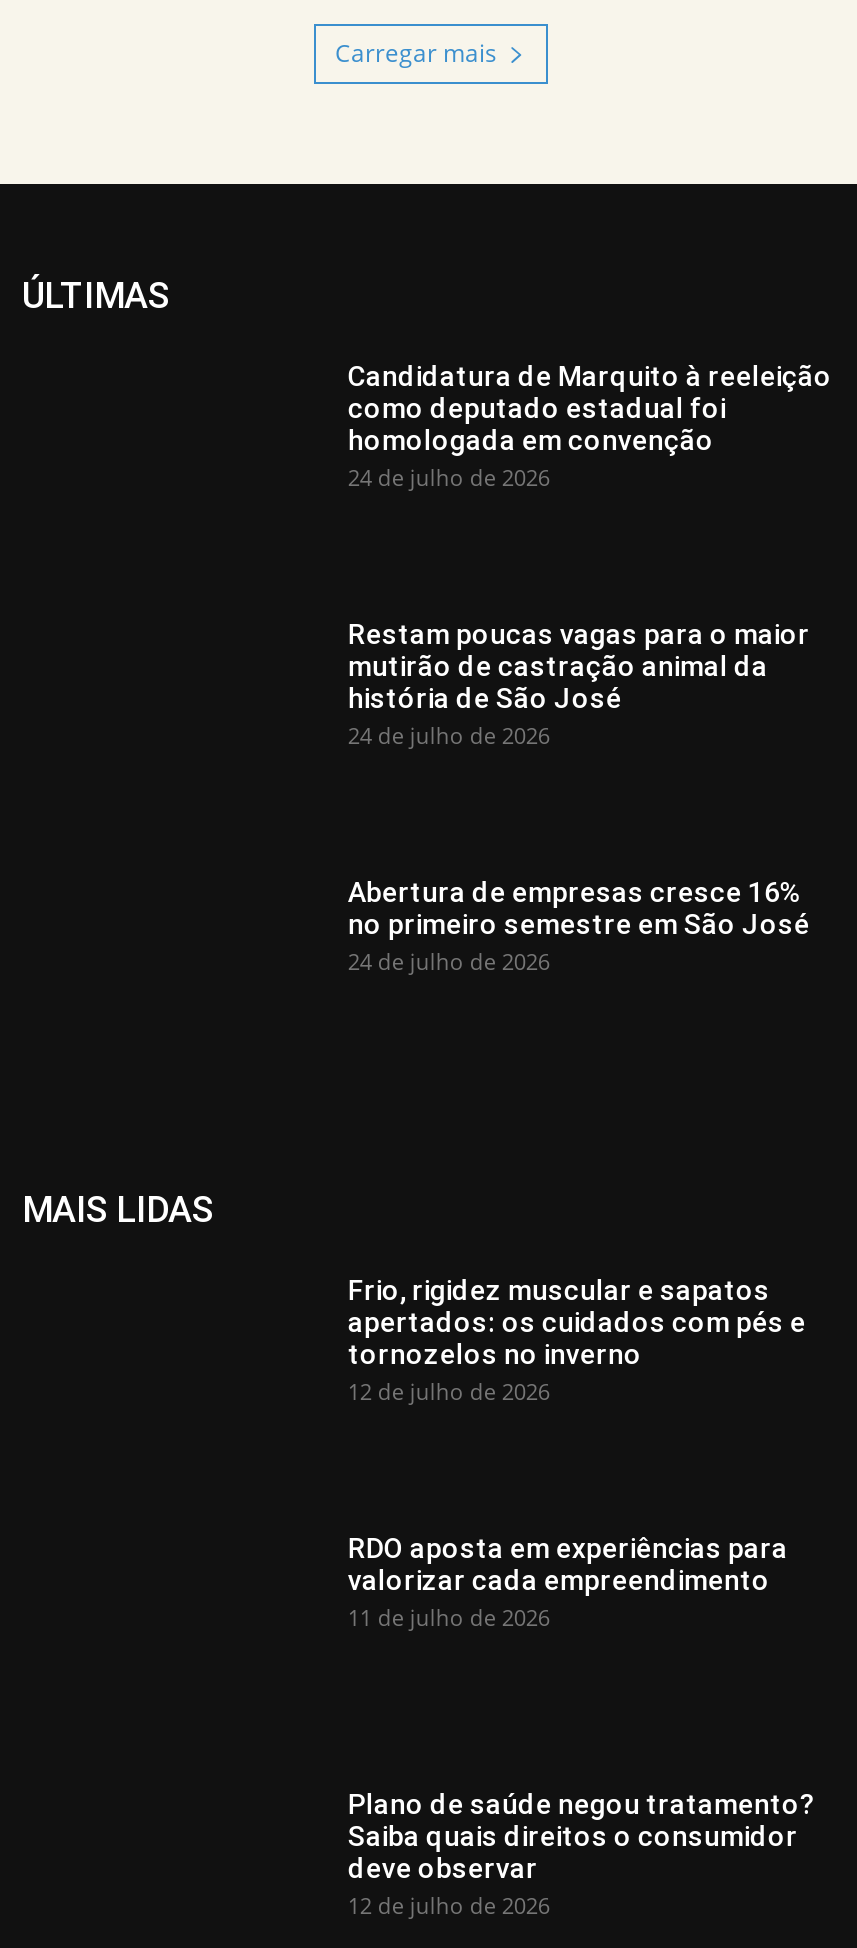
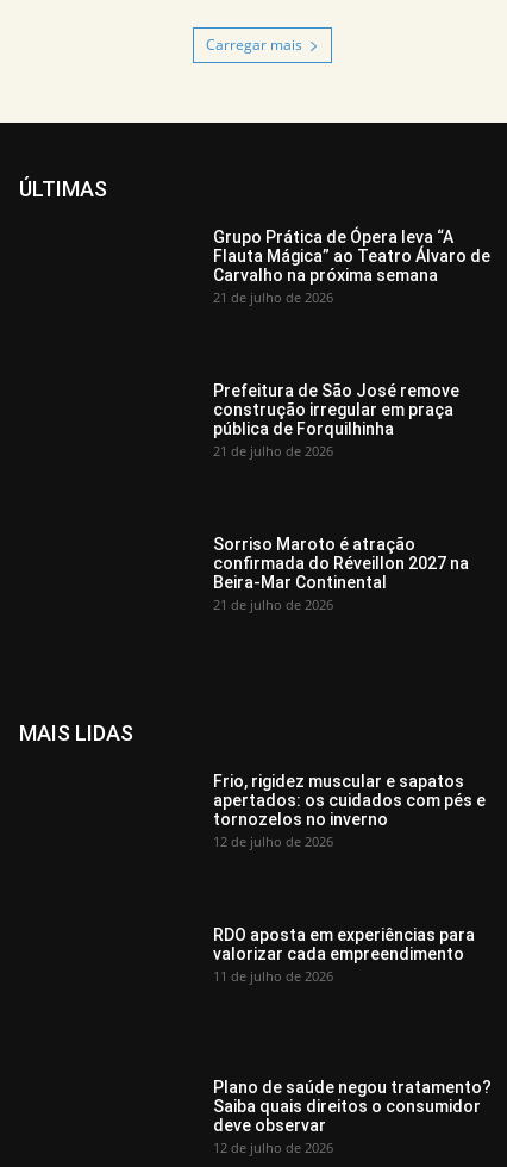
[348,361,832,493] Candidatura de Marquito à reeleição | como deputado estadual foi | homologada em convenção | 24 de julho de 2026 -> [213,228,490,307] Grupo Prática de Ópera leva “A | Flauta Mágica” ao Teatro Álvaro de | Carvalho na próxima semana | 21 de julho de 2026
[348,618,810,750] Restam poucas vagas para o maior | mutirão de castração animal da | história de São José | 24 de julho de 2026 -> [213,381,459,460] Prefeitura de São José remove | construção irregular em praça | pública de Forquilhinha | 21 de julho de 2026
[348,876,810,976] Abertura de empresas cresce 16% | no primeiro semestre em São José | 24 de julho de 2026 -> [213,535,469,613] Sorriso Maroto é atração | confirmada do Réveillon 2027 na | Beira-Mar Continental | 21 de julho de 2026

